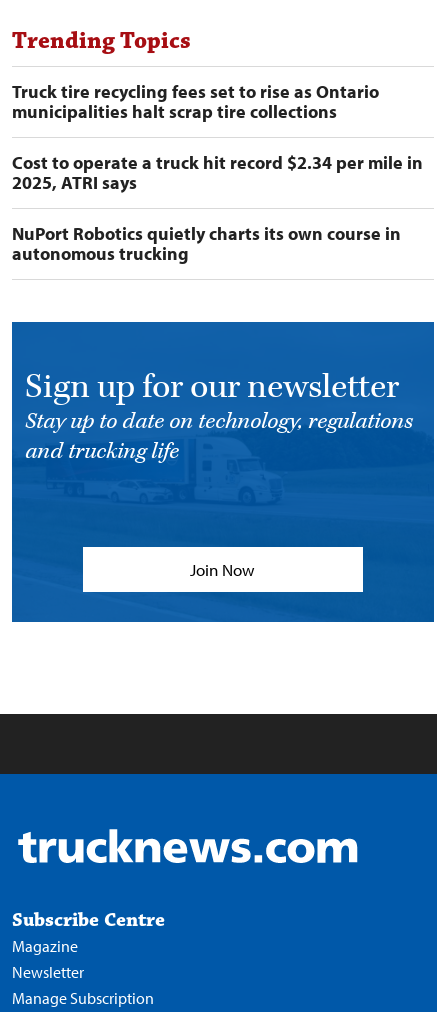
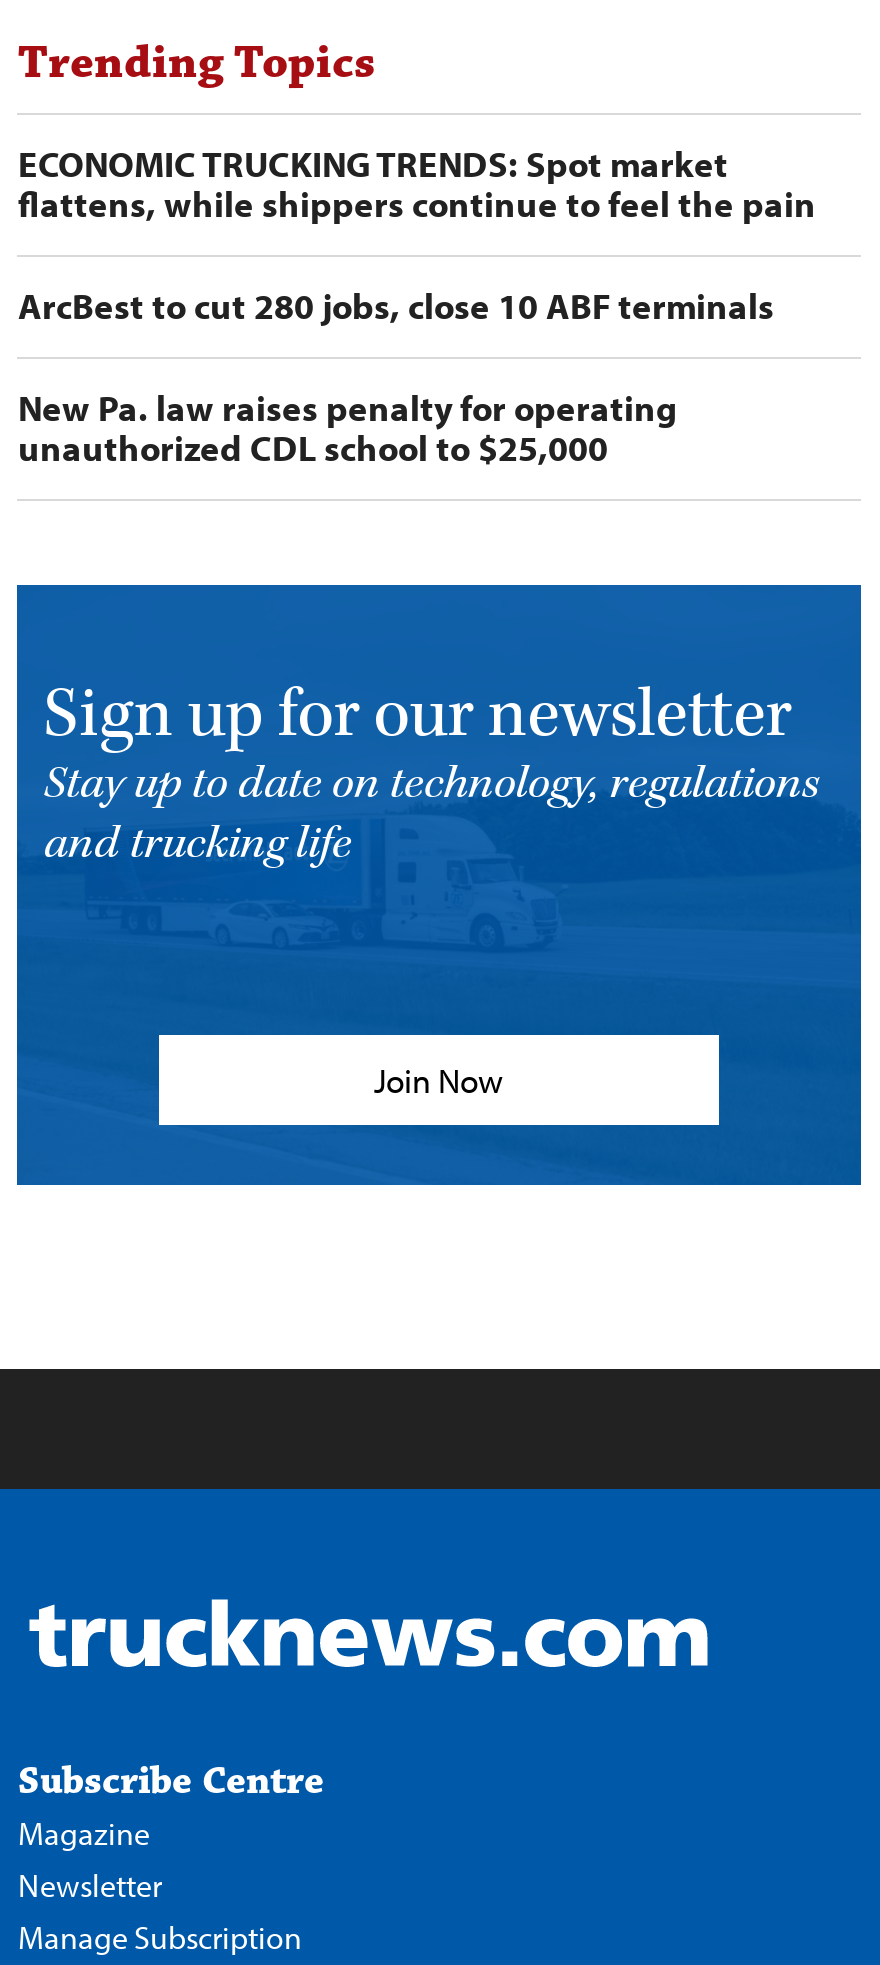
[12,80,379,123] Truck tire recycling fees set to rise as Ontario | municipalities halt scrap tire collections -> [18,141,816,227] ECONOMIC TRUCKING TRENDS: Spot market | flattens, while shippers continue to feel the pain
[12,151,423,194] Cost to operate a truck hit record $2.34 per mile in | 2025, ATRI says -> [18,283,774,329] ArcBest to cut 280 jobs, close 10 ABF terminals
[12,222,401,265] NuPort Robotics quietly charts its own course in | autonomous trucking -> [18,385,678,471] New Pa. law raises penalty for operating | unauthorized CDL school to $25,000

